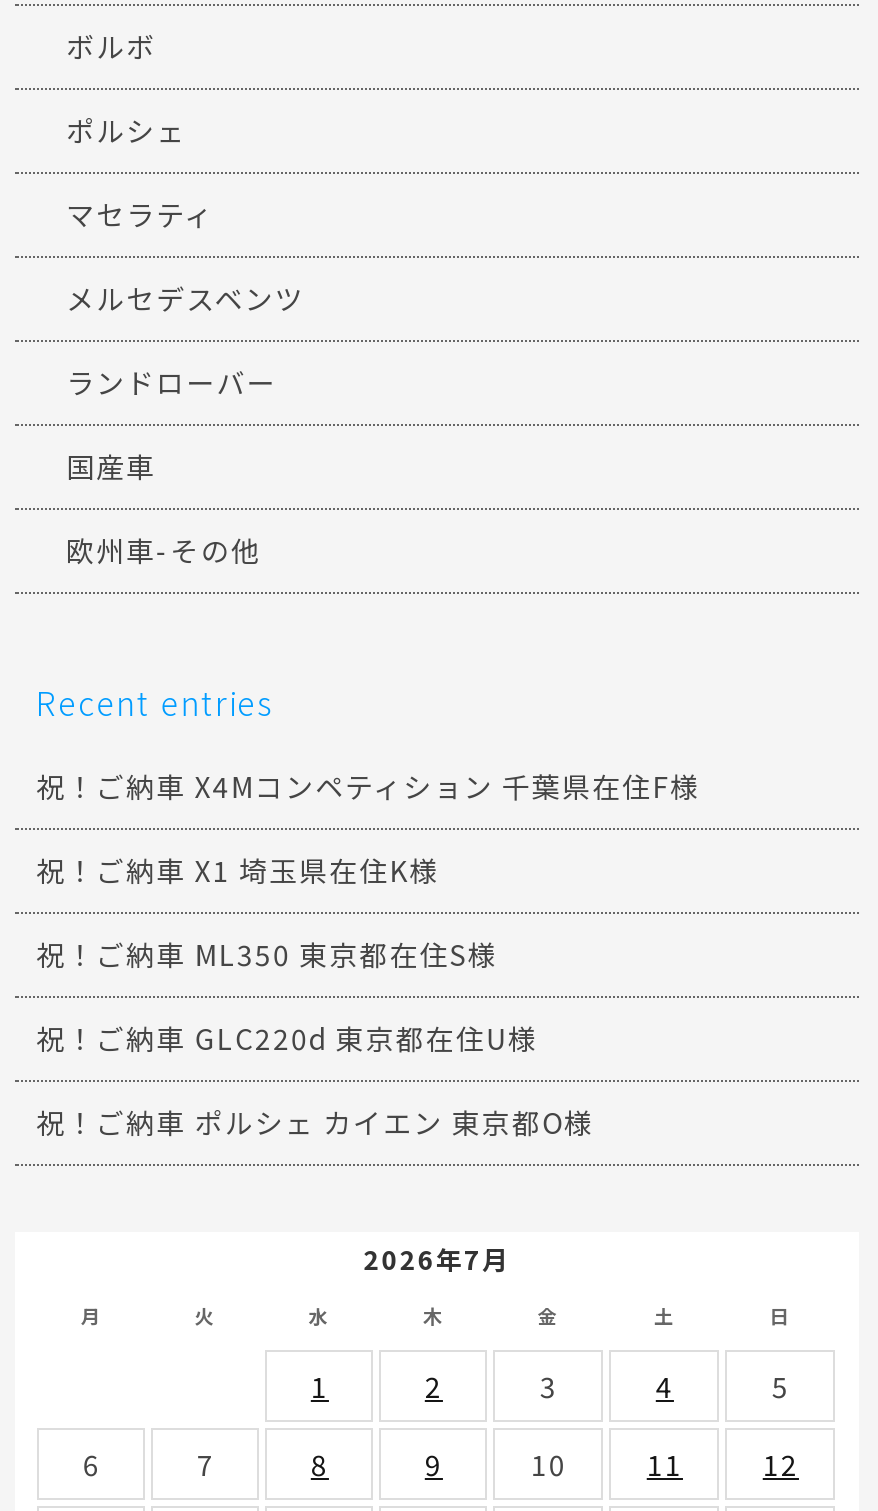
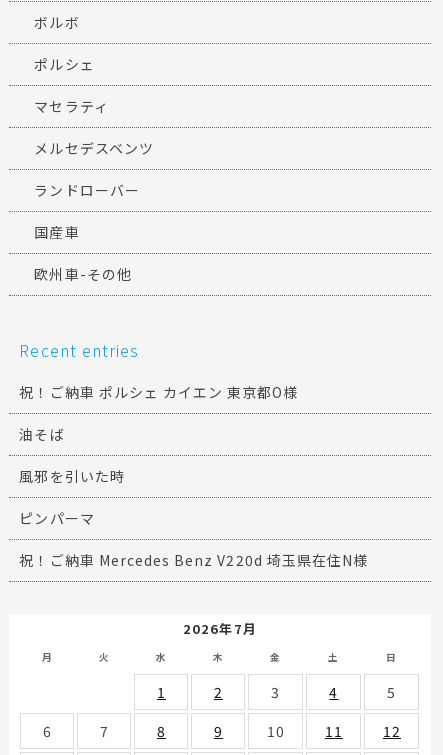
[36,765,700,1057] 祝！ご納車 X4Mコンペティション 千葉県在住F様 | 祝！ご納車 X1 埼玉県在住K様 | 祝！ご納車 ML350 東京都在住S様 | 祝！ご納車 GLC220d 東京都在住U様 -> none
moved [36,1101,594,1141] -> [19,382,298,402]: 祝！ご納車 ポルシェ カイエン 東京都O様
none -> [19,424,368,570] 油そば | 風邪を引いた時 | ピンパーマ | 祝！ご納車 Mercedes Benz V220d 埼玉県在住N様

